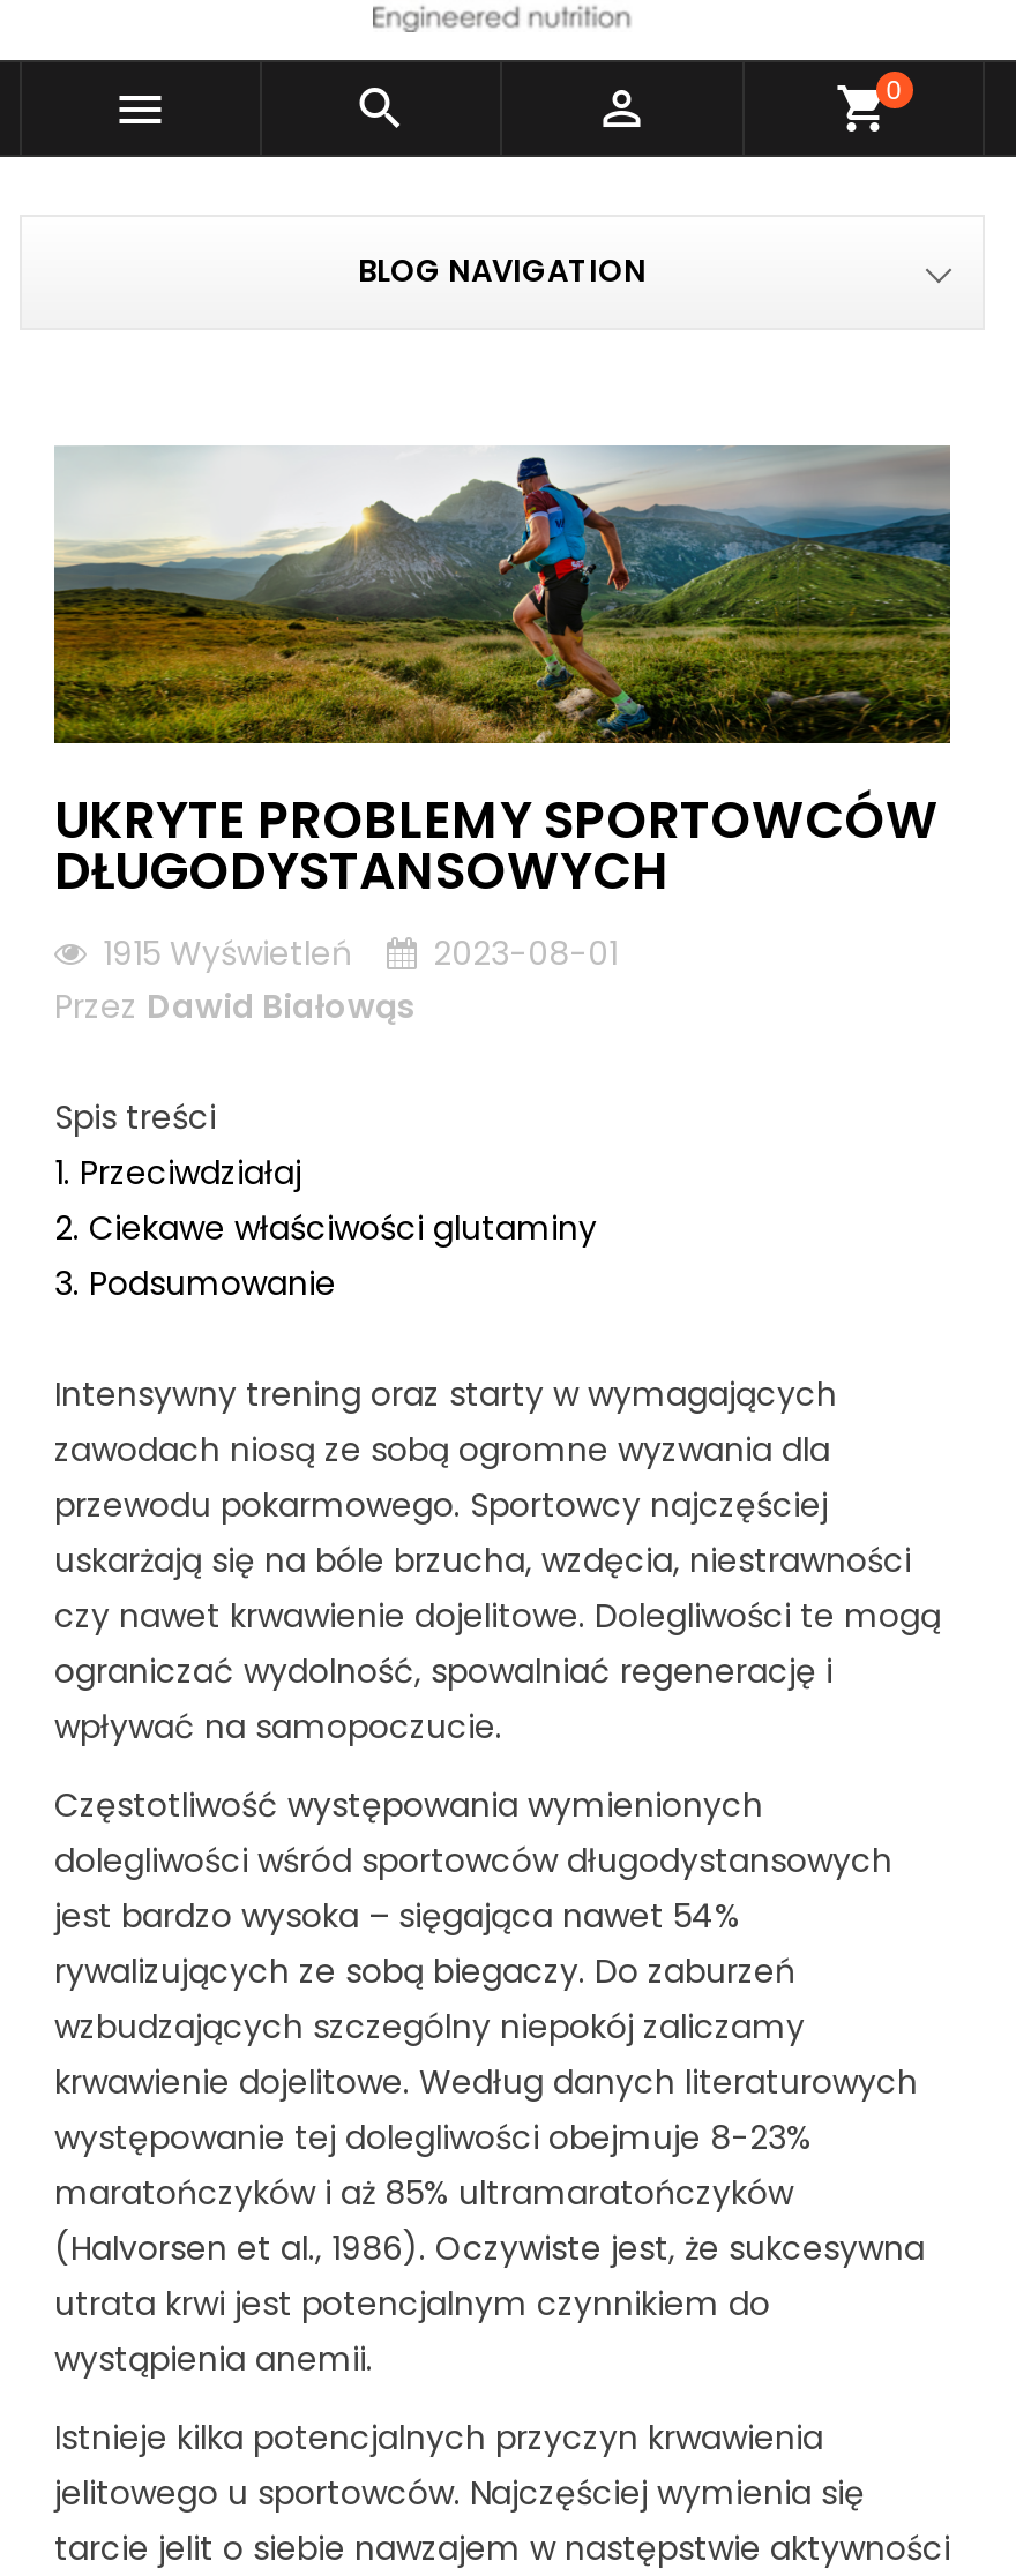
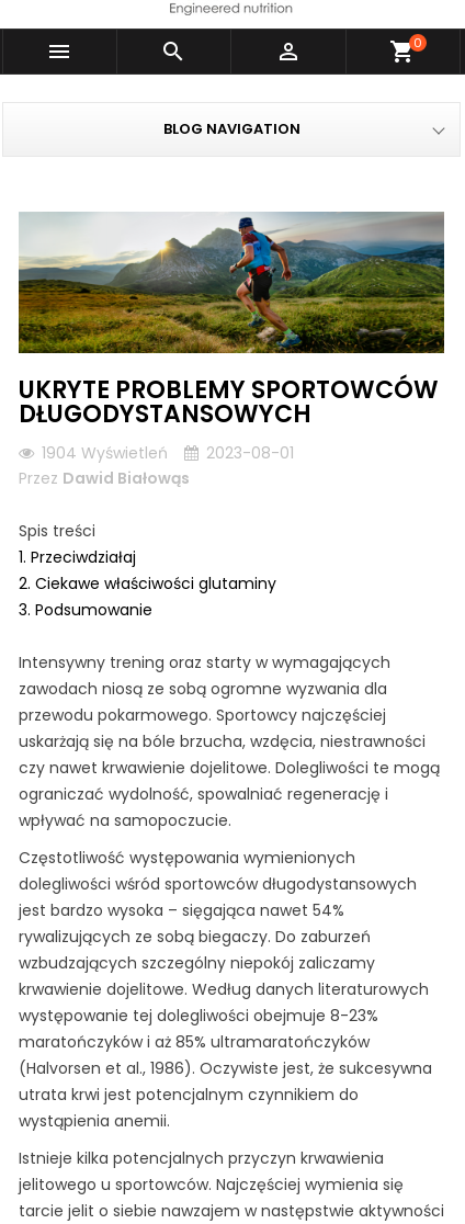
[94,931,618,977] 1915 Wyświetleń 2023-08-01 -> [37,442,294,464] 1904 Wyświetleń 2023-08-01

